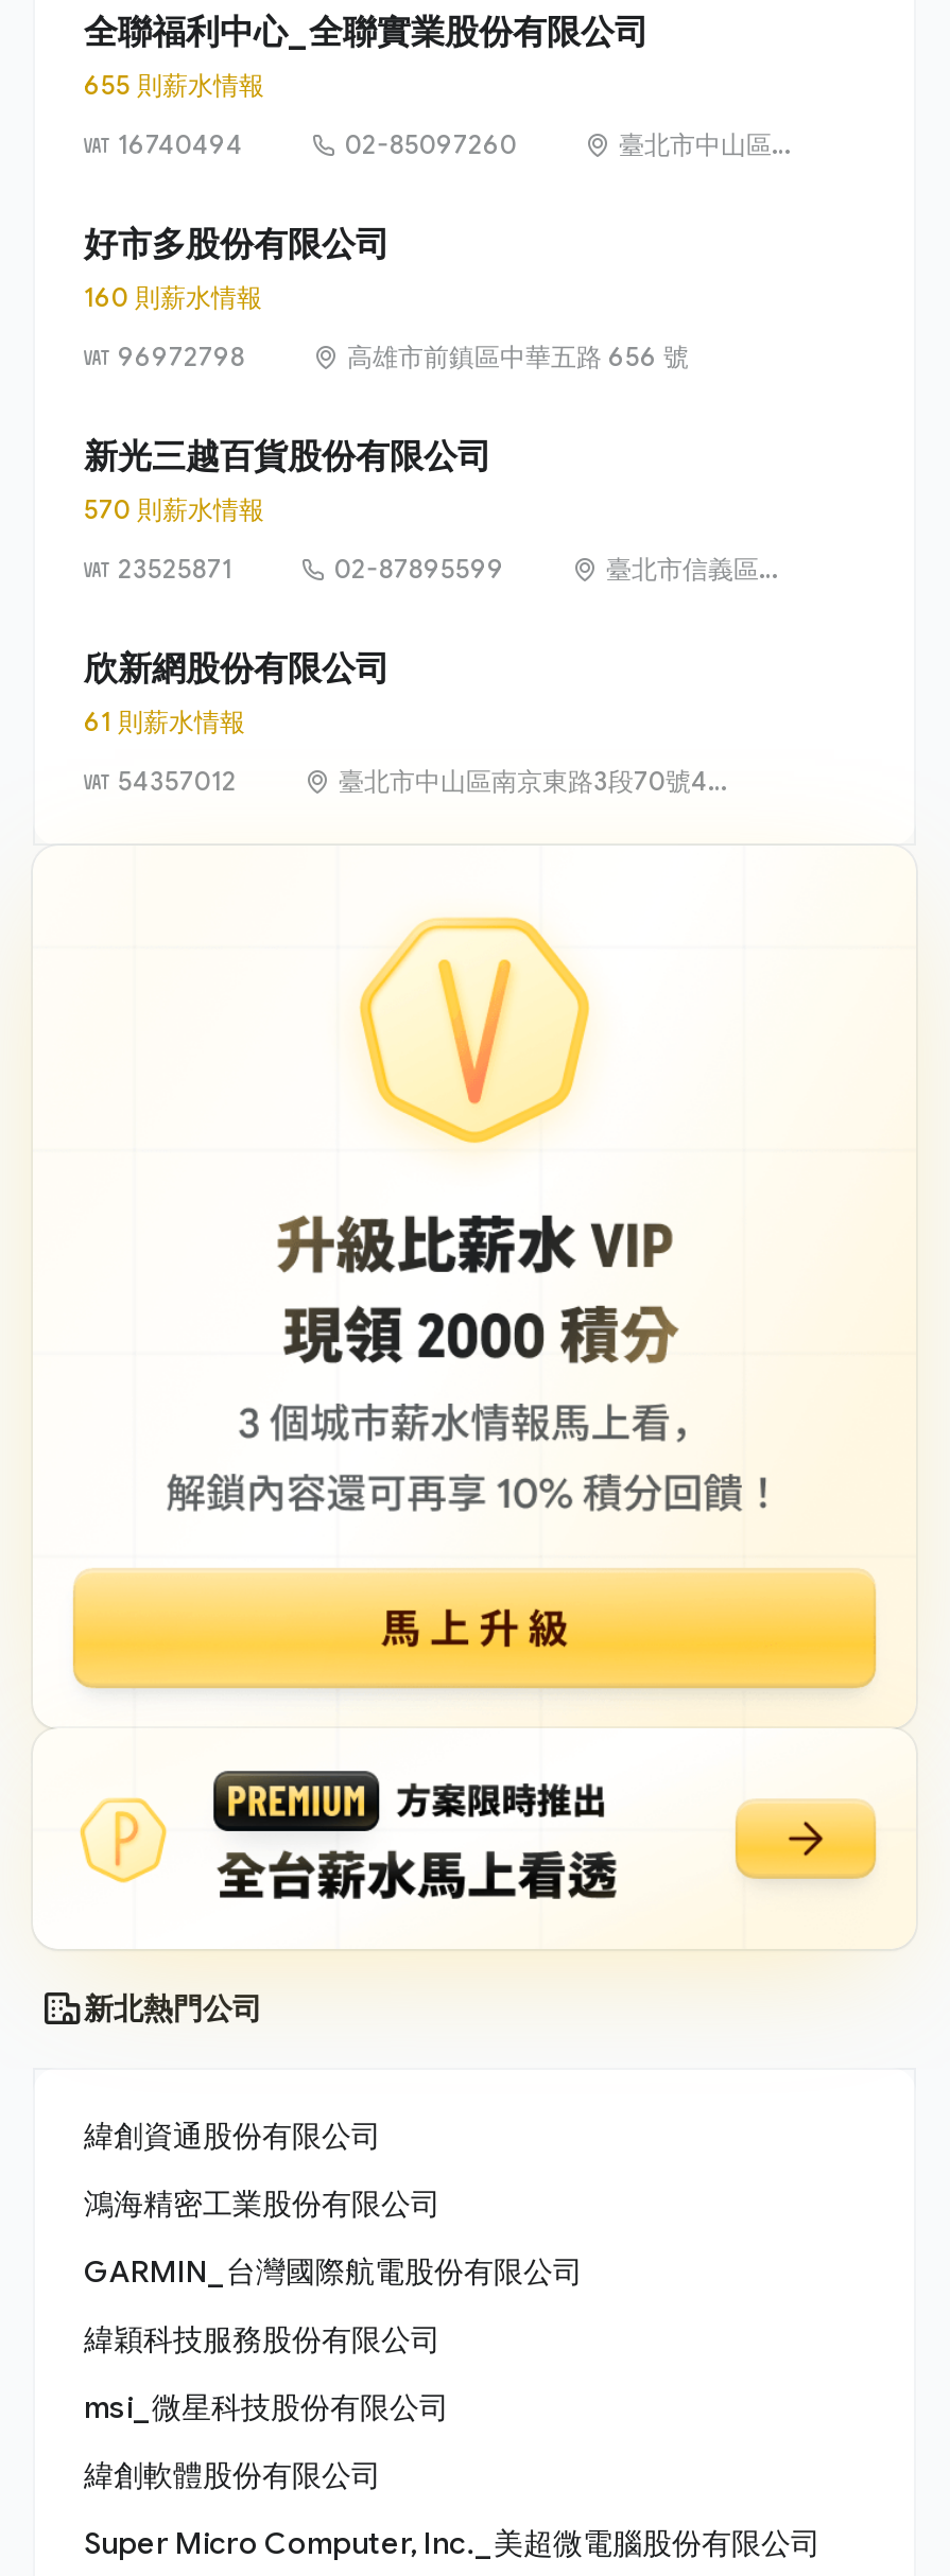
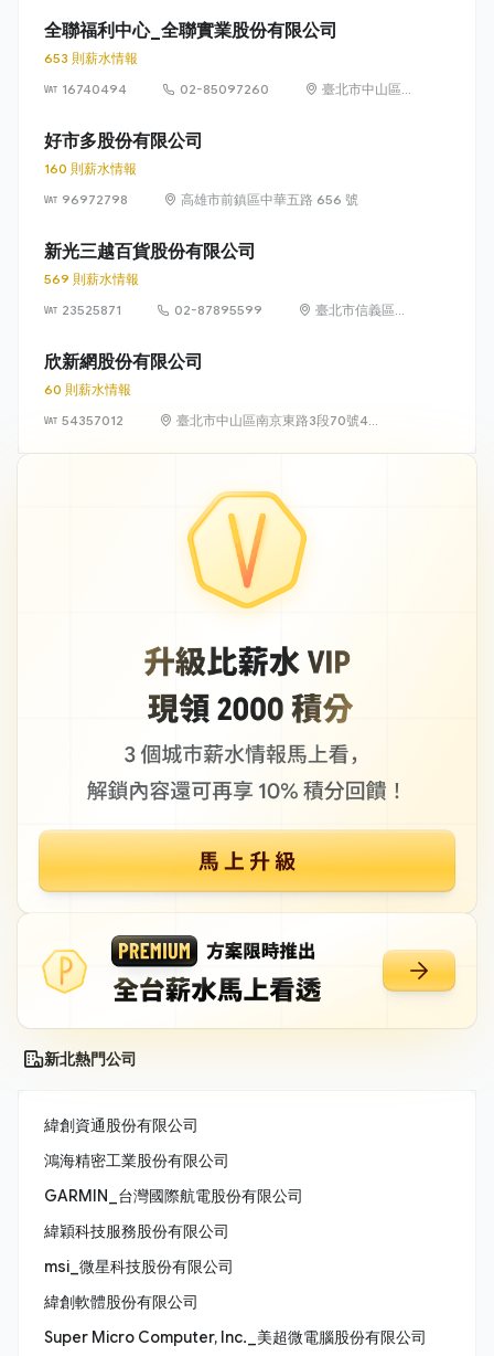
[84,69,264,101] 655 則薪水情報 -> [44,50,138,66] 653 則薪水情報
[84,494,264,525] 570 則薪水情報 -> [44,271,139,287] 569 則薪水情報
[84,706,245,738] 61 則薪水情報 -> [44,381,131,398] 60 則薪水情報

